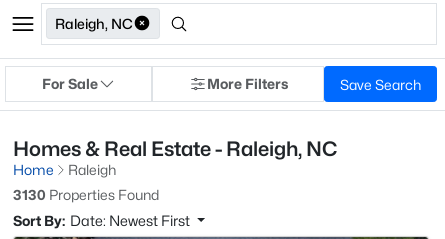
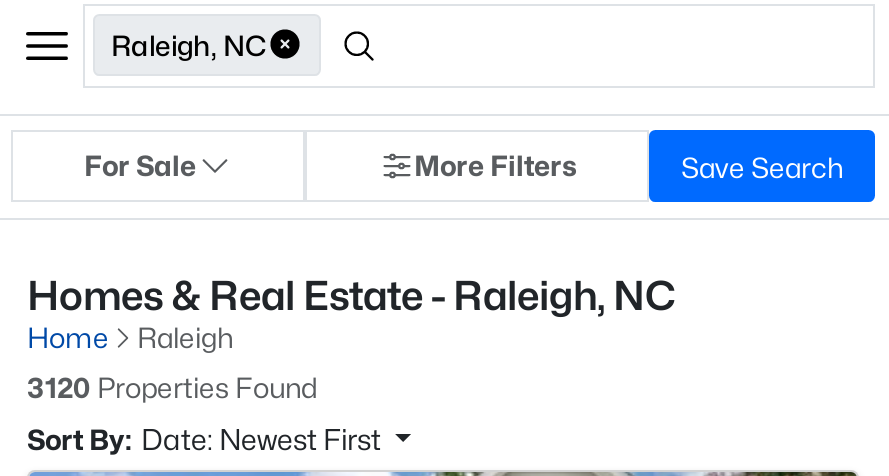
[13,186,159,203] 3130 Properties Found -> [27,370,317,404] 3120 Properties Found

